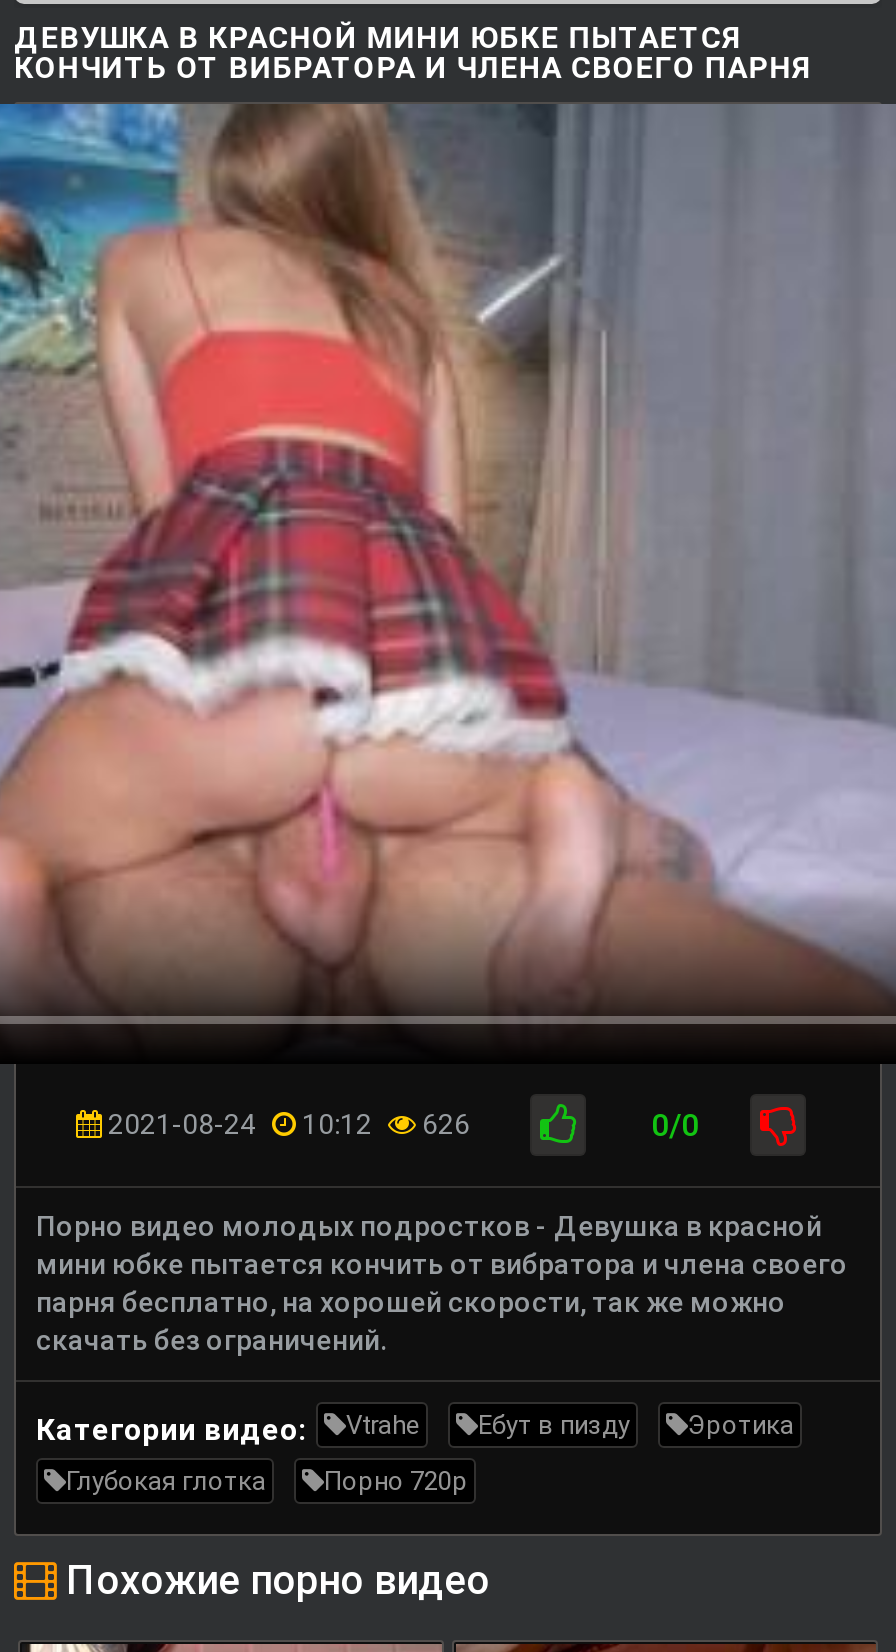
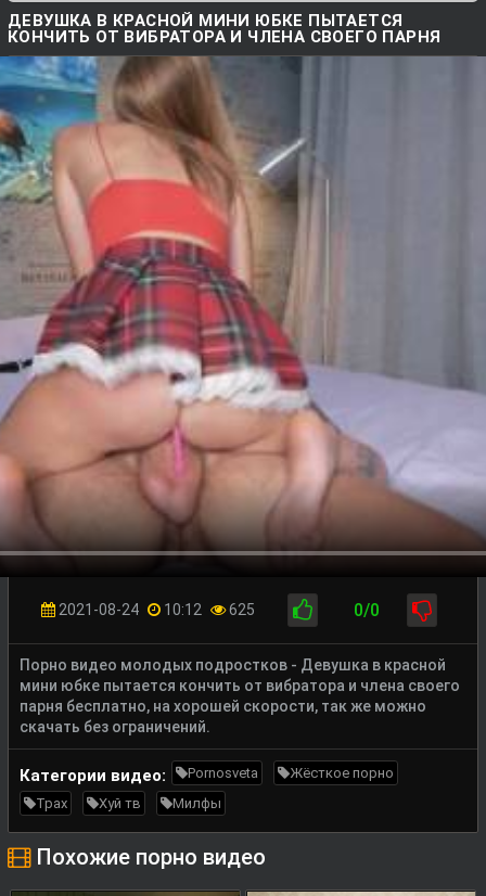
[102,1108,470,1140] 2021-08-24 10:12 626 -> [55,601,255,618] 2021-08-24 10:12 625
[346,1410,794,1440] Vtrahe | Ебут в пизду | Эротика -> [188,765,394,781] Pornosveta | Жёсткое порно
[66,1466,468,1496] Глубокая глотка | Порно 720p -> [36,795,221,811] Трах | Хуй тв | Милфы

